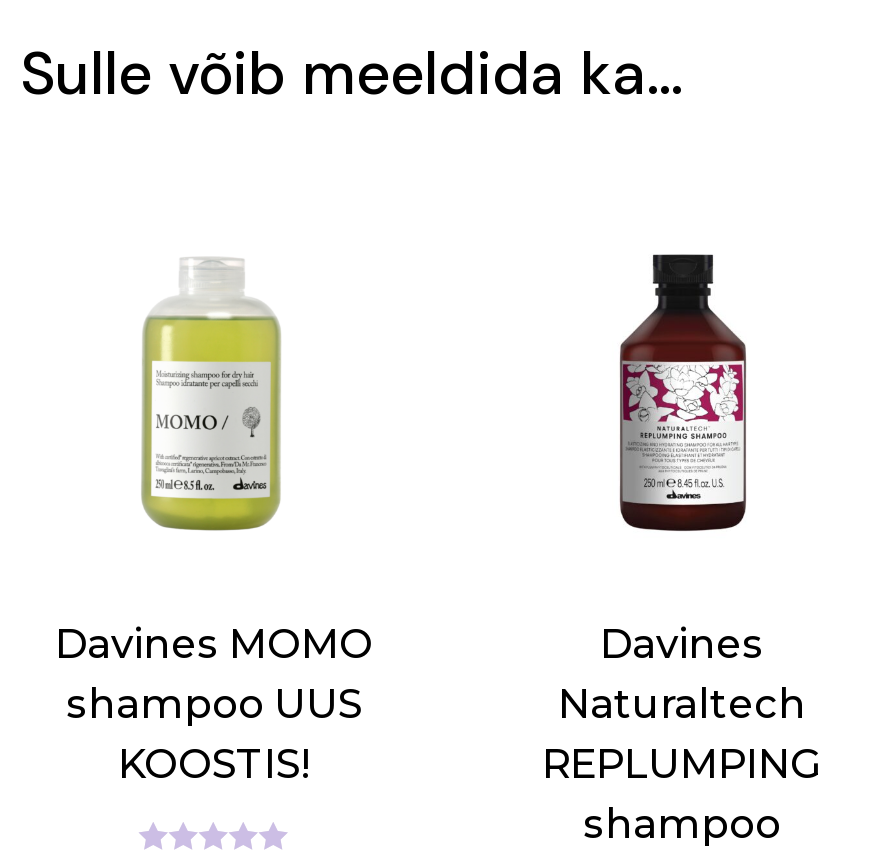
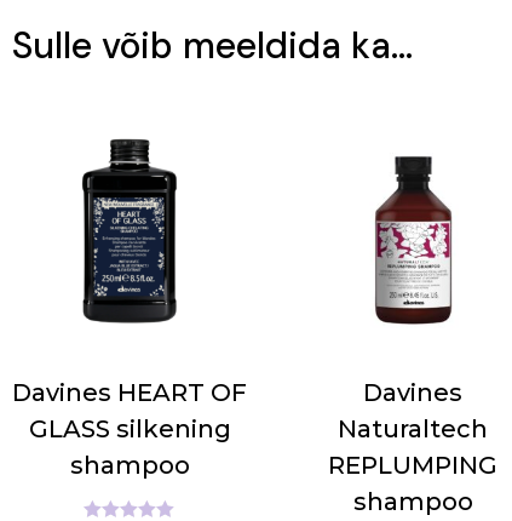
[136,228,292,532] [image] -> [81,138,178,324] [image]
[55,621,373,789] Davines MOMO | shampoo UUS | KOOSTIS! -> [12,377,247,479] Davines HEART OF | GLASS silkening | shampoo

